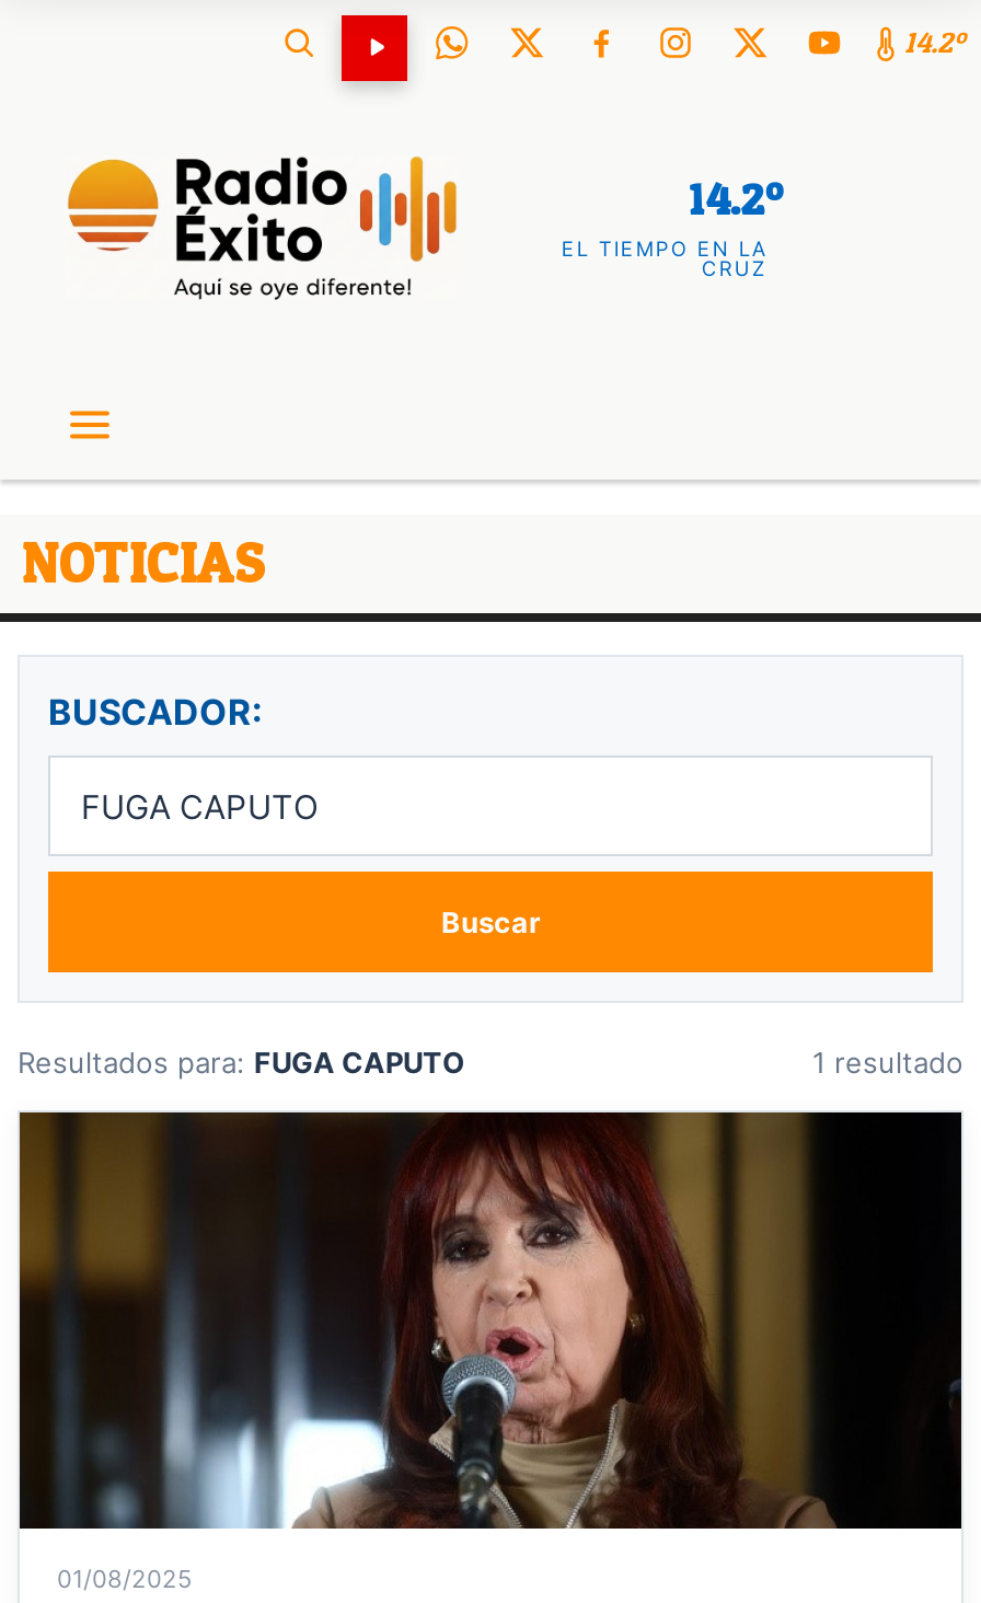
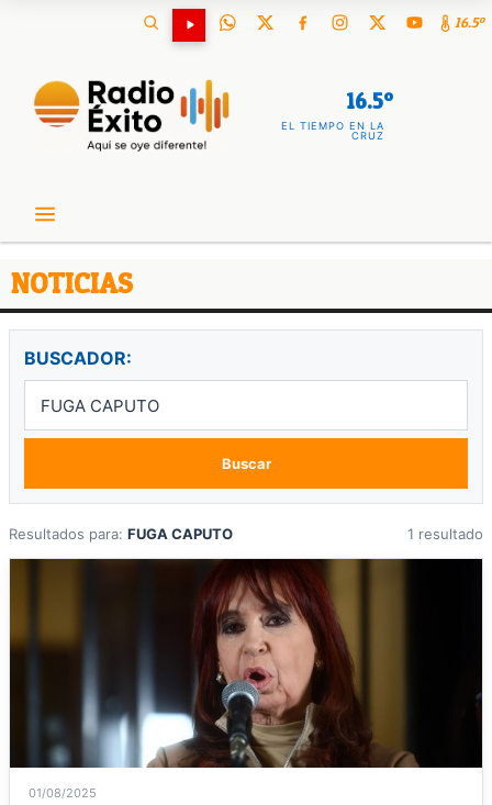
[904,24,963,59] 14.2º -> [455,13,483,31] 16.5º
[688,173,785,226] 14.2º -> [346,88,393,114] 16.5º

